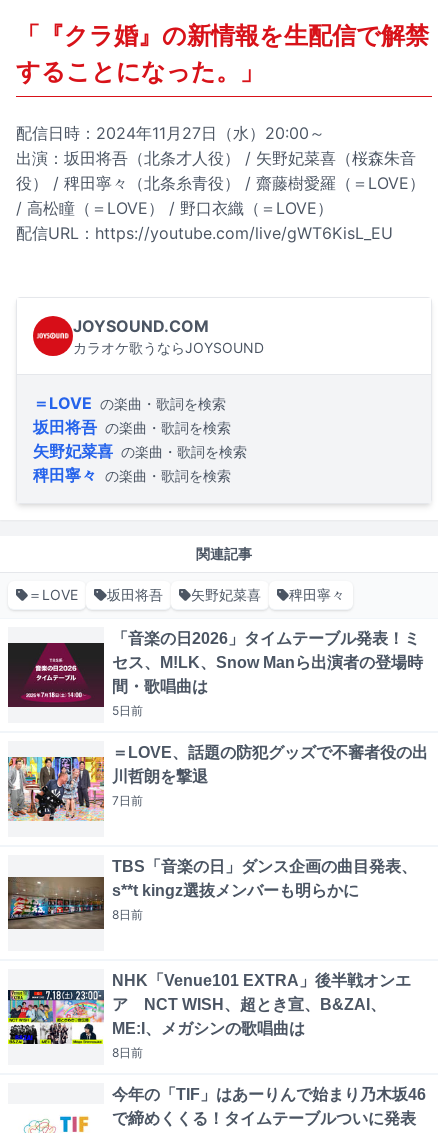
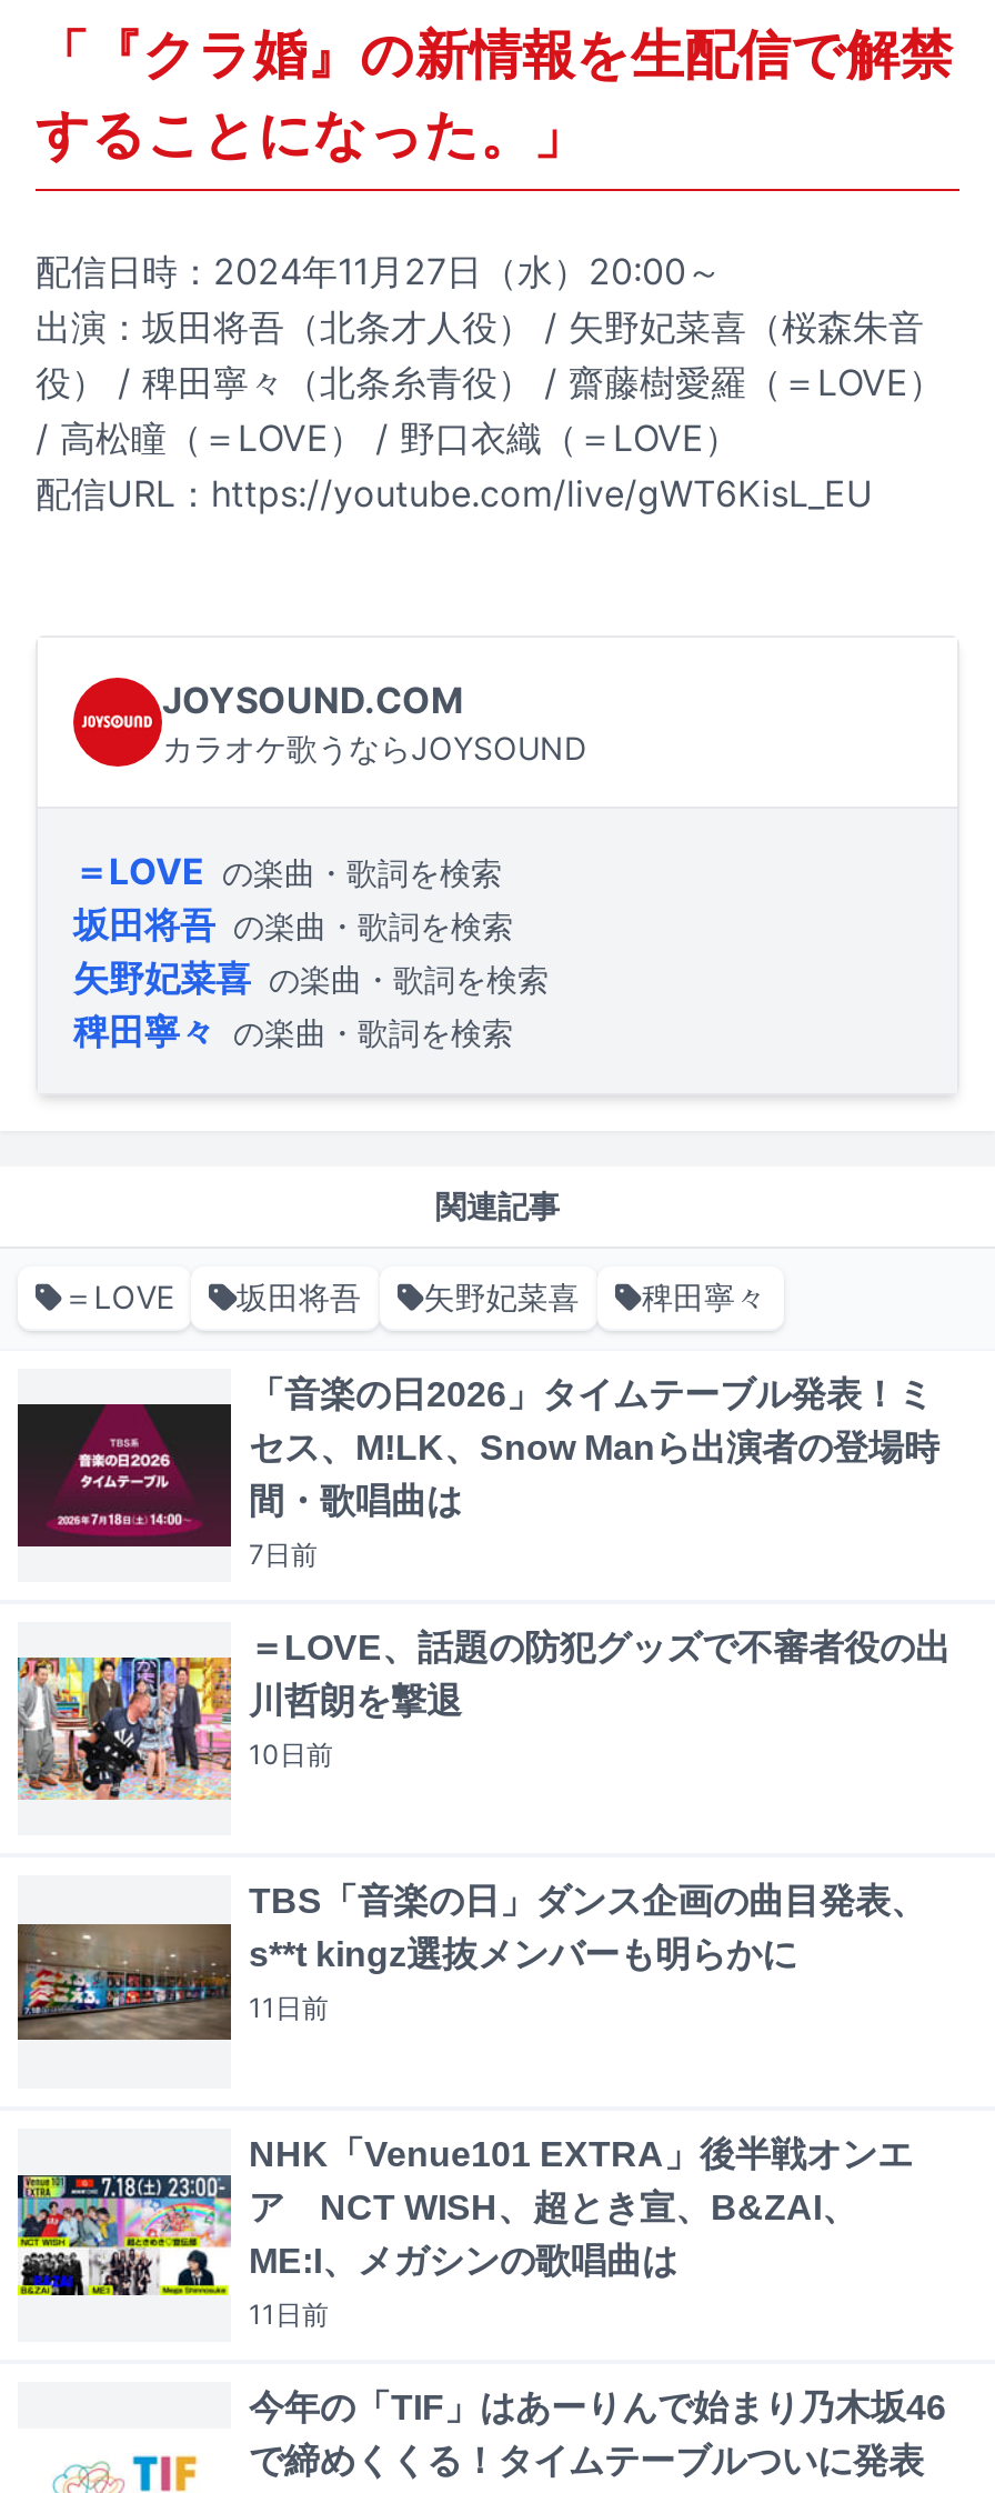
[112,703,143,718] 5日前 -> [249,1538,318,1571] 7日前
[112,793,143,808] 7日前 -> [249,1738,333,1771] 10日前
[112,907,143,922] 8日前 -> [249,1991,329,2025] 11日前
[112,1045,143,1060] 8日前 -> [249,2298,329,2331] 11日前

